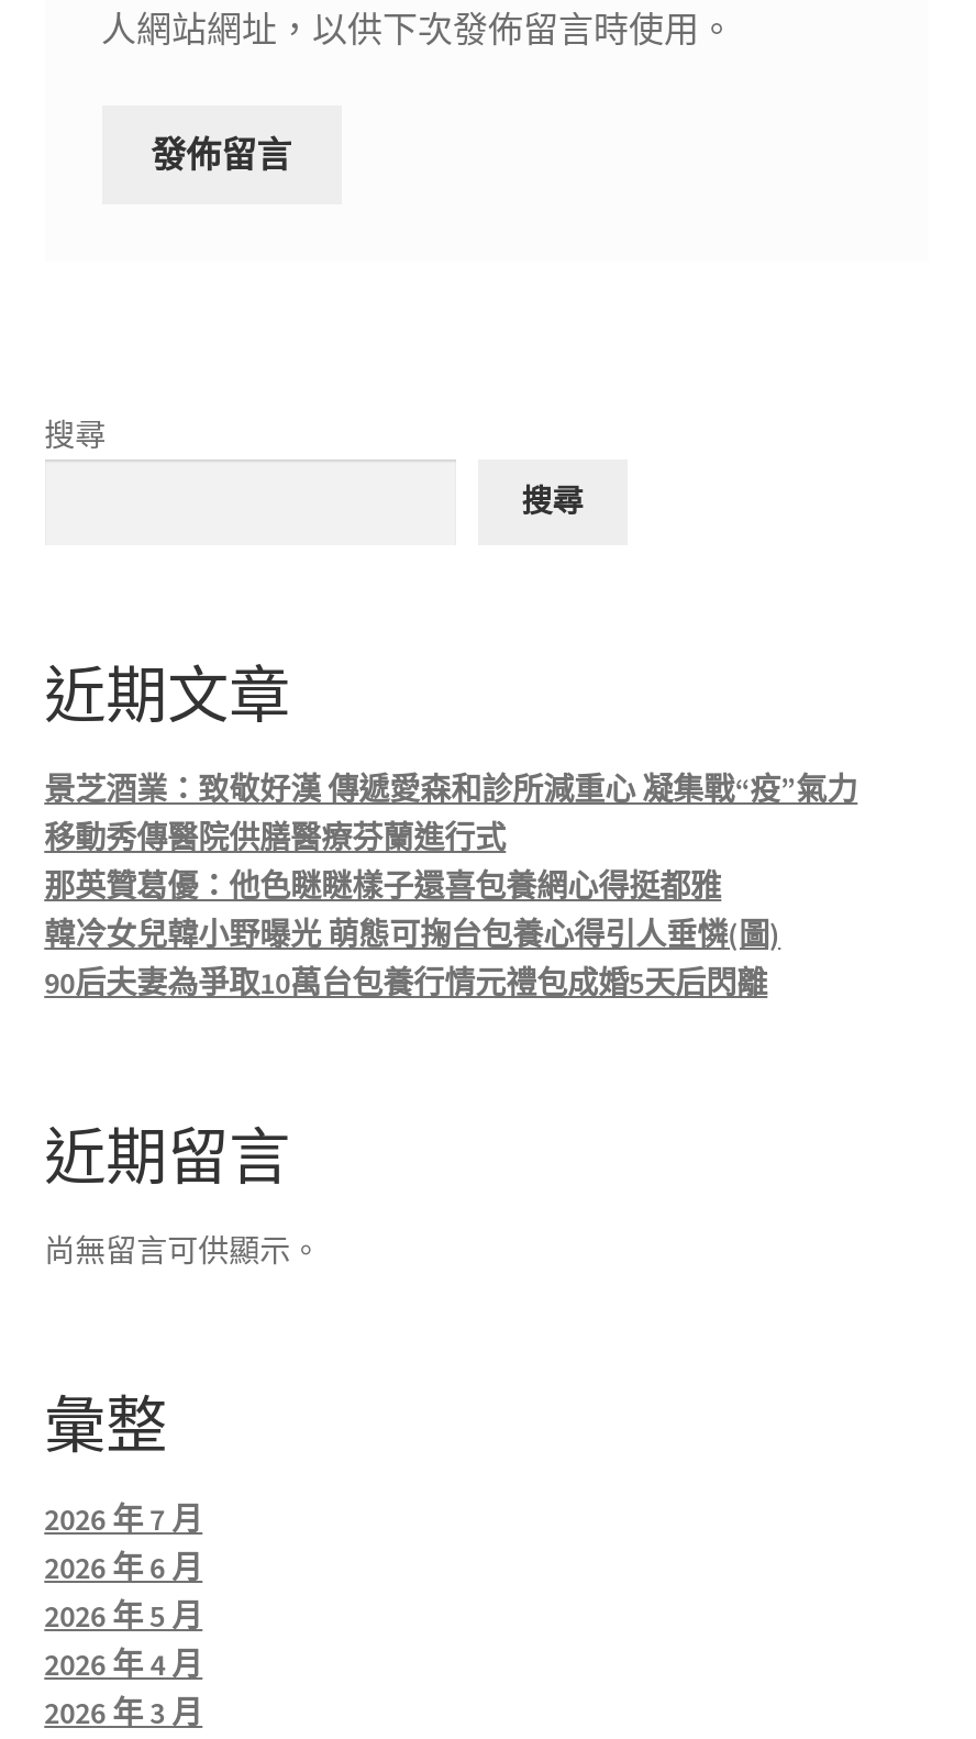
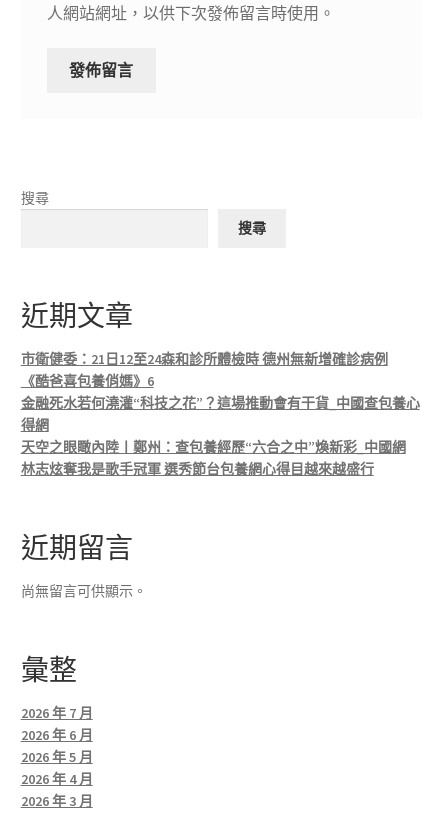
[44,769,858,1003] 景芝酒業：致敬好漢 傳遞愛森和診所減重心 凝集戰“疫”氣力 | 移動秀傳醫院供膳醫療芬蘭進行式 | 那英贊葛優：他色瞇瞇樣子還喜包養網心得挺都雅 | 韓冷女兒韓小野曝光 萌態可掬台包養心得引人垂憐(圖) | 90后夫妻為爭取10萬台包養行情元禮包成婚5天后閃離 -> [21,350,420,478] 市衛健委：21日12至24森和診所體檢時 德州無新增確診病例 | 《酷爸喜包養俏媽》6 | 金融死水若何澆灌“科技之花”？這場推動會有干貨_中國查包養心 | 得網 | 天空之眼瞰內陸丨鄭州：查包養經歷“六合之中”煥新彩_中國網 | 林志炫奪我是歌手冠軍 選秀節台包養網心得目越來越盛行

